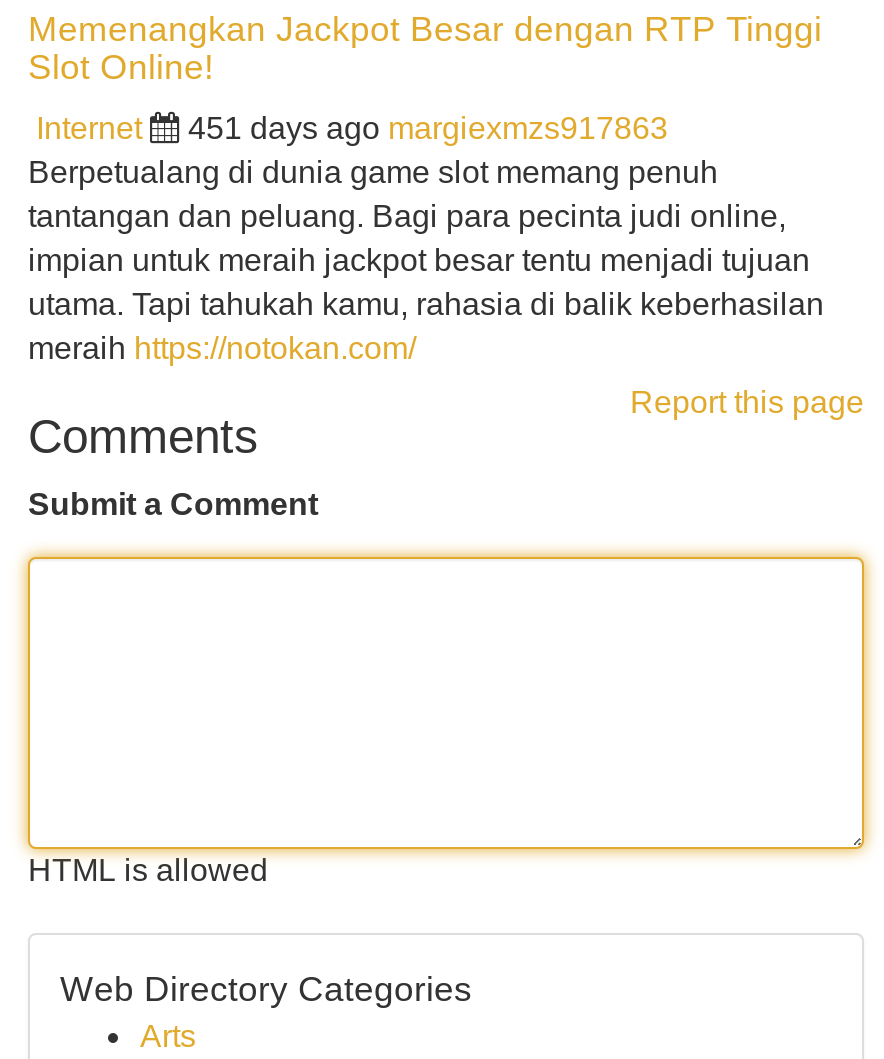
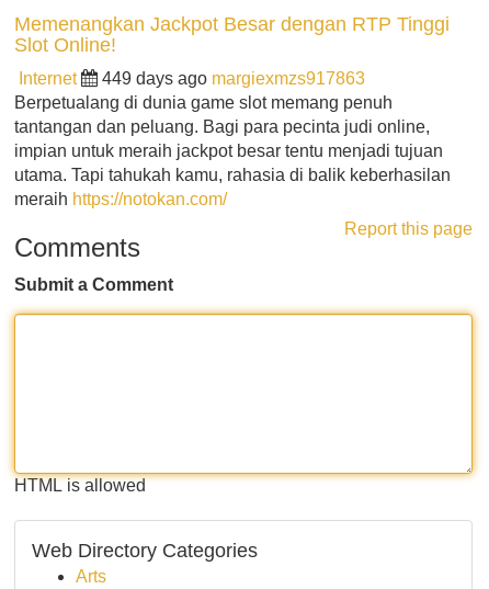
[188,111,668,145] 451 days ago margiexmzs917863 -> [102,69,365,88] 449 days ago margiexmzs917863

